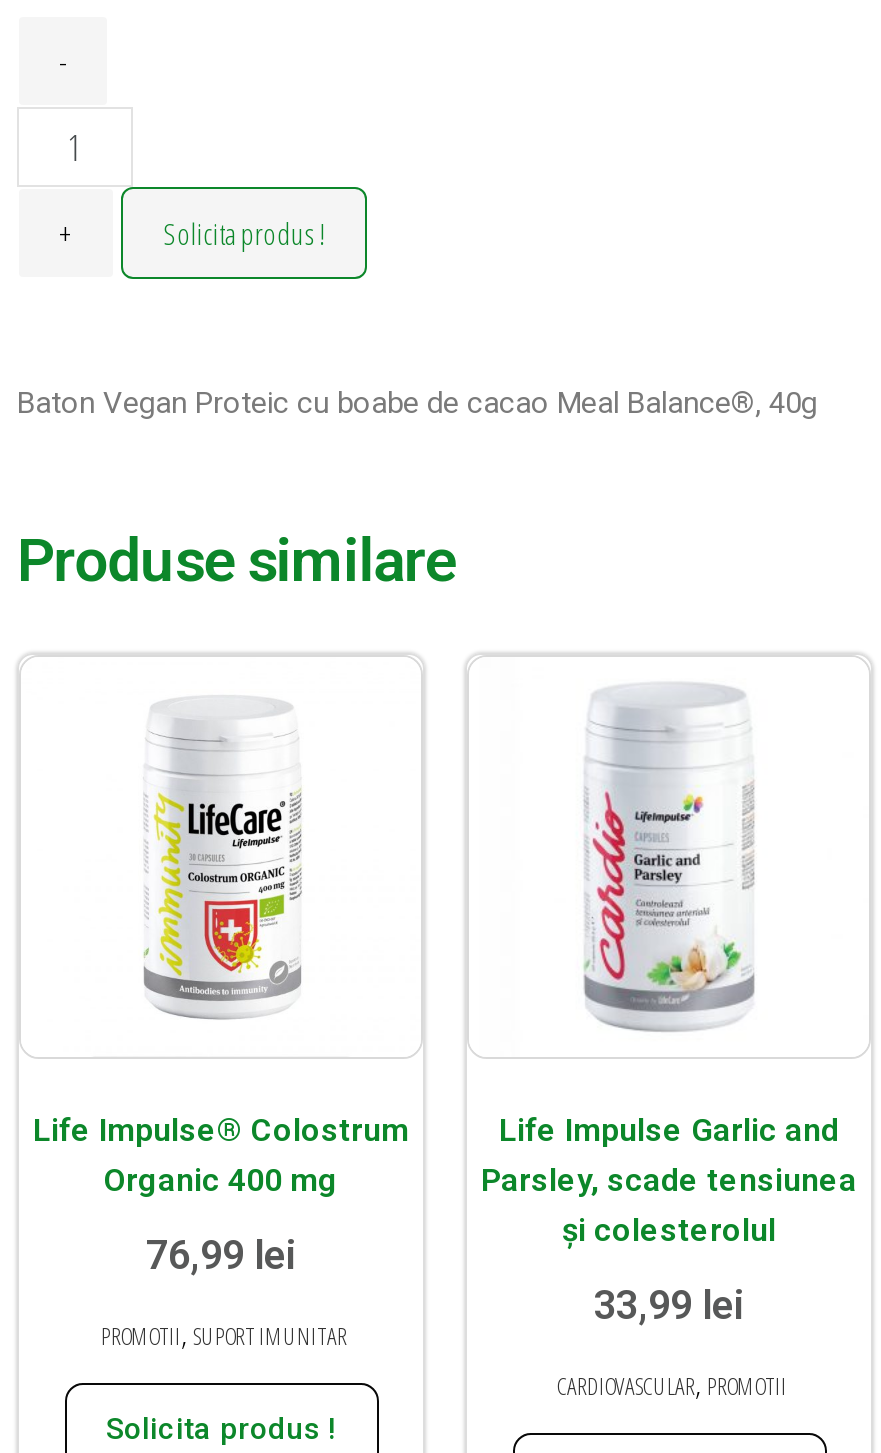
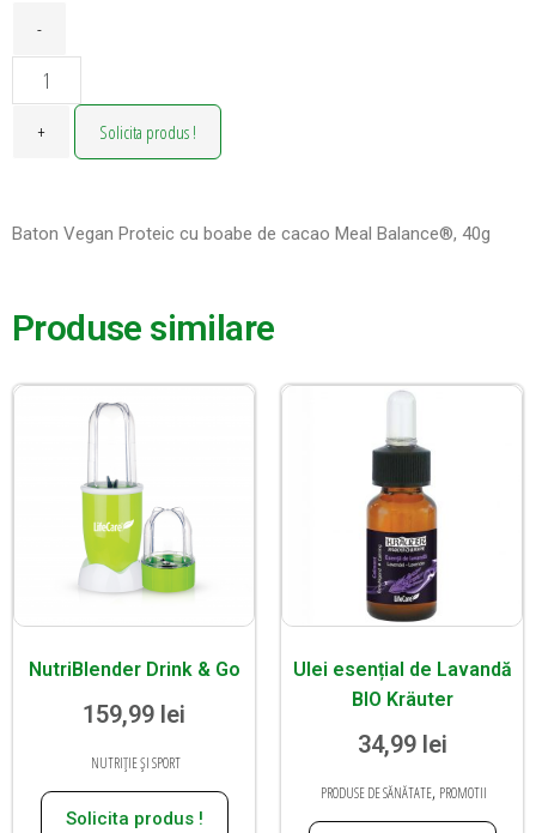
[481,683,857,1248] [image] | Life Impulse Garlic and | Parsley, scade tensiunea | și colesterolul -> [293,406,511,710] [image] | Ulei esențial de Lavandă | BIO Kräuter
[135,709,323,1019] [image] -> [78,404,197,596] [image]
[33,1110,409,1198] Life Impulse® Colostrum | Organic 400 mg -> [28,657,240,680] NutriBlender Drink & Go
[146,1230,296,1278] 76,99 lei -> [83,699,185,728] 159,99 lei
[594,1280,744,1328] 33,99 lei -> [357,729,447,758] 34,99 lei
[101,1312,347,1352] PROMOTII, SUPORT IMUNITAR -> [91,752,181,772] NUTRIȚIE ȘI SPORT
[557,1362,787,1402] CARDIOVASCULAR, PROMOTII -> [321,778,487,802] PRODUSE DE SĂNĂTATE, PROMOTII

